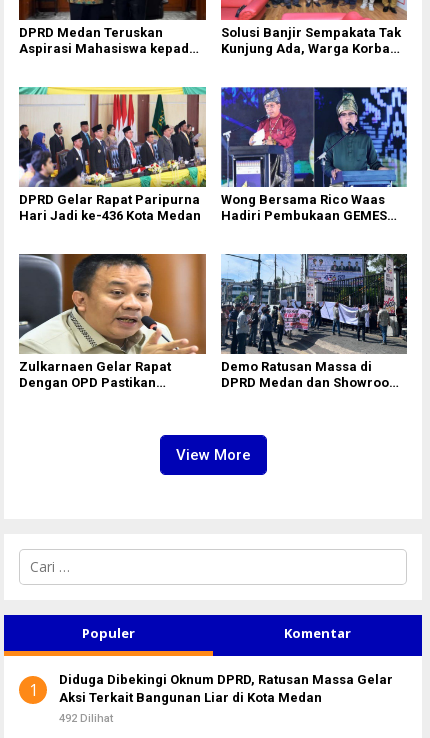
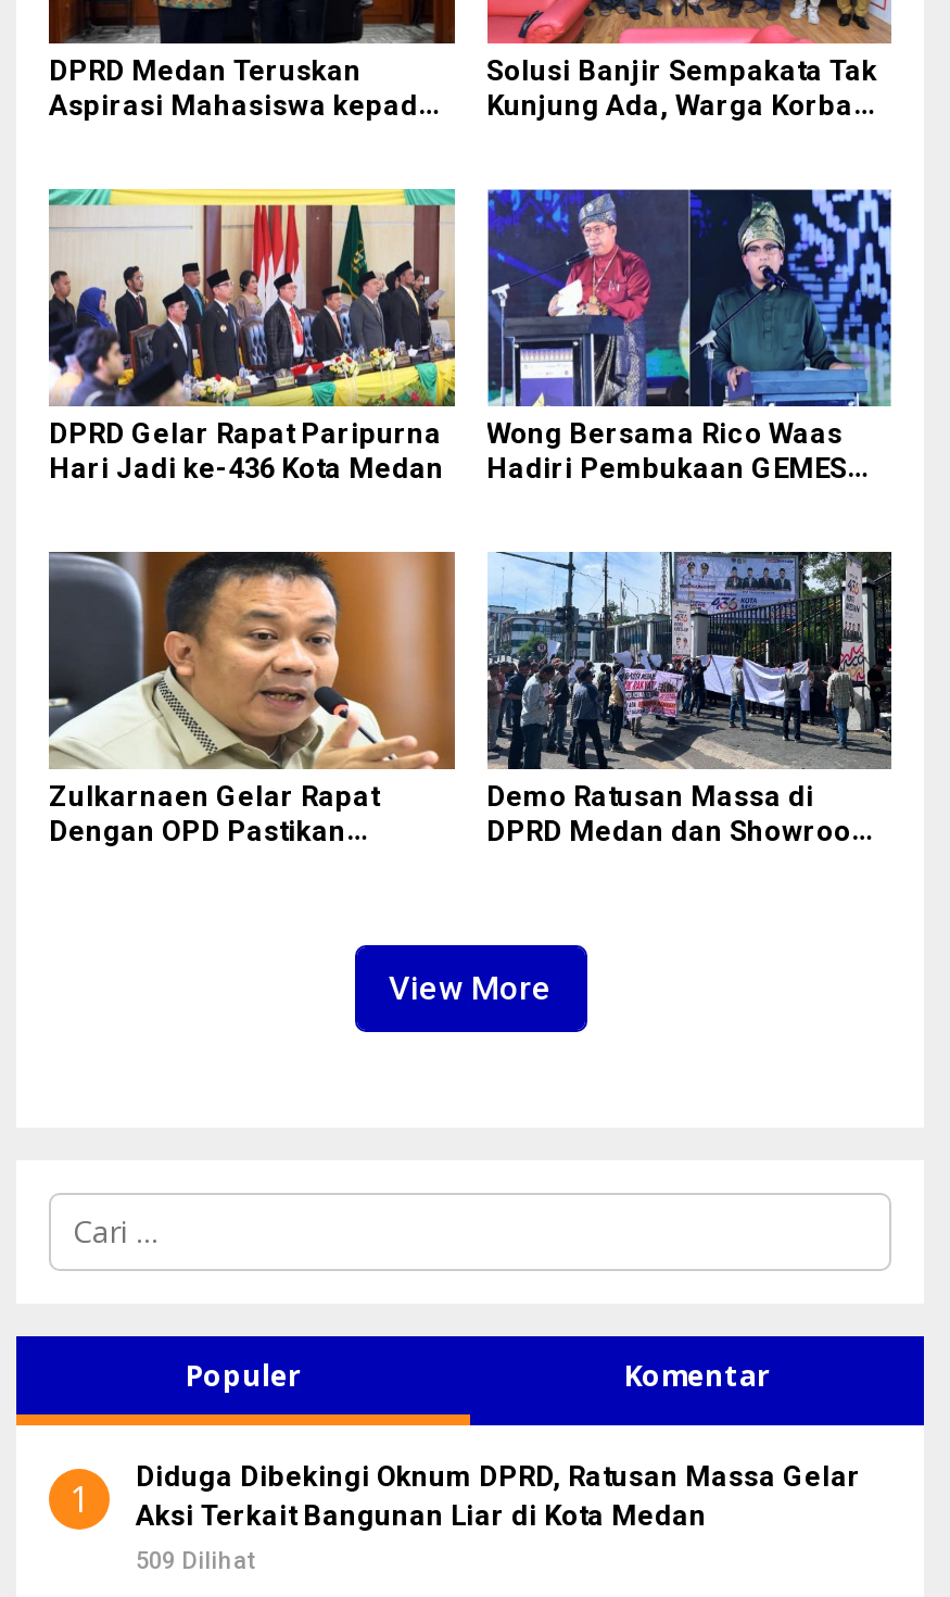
[59,712,113,725] 492 Dilihat -> [136,1546,253,1575] 509 Dilihat

